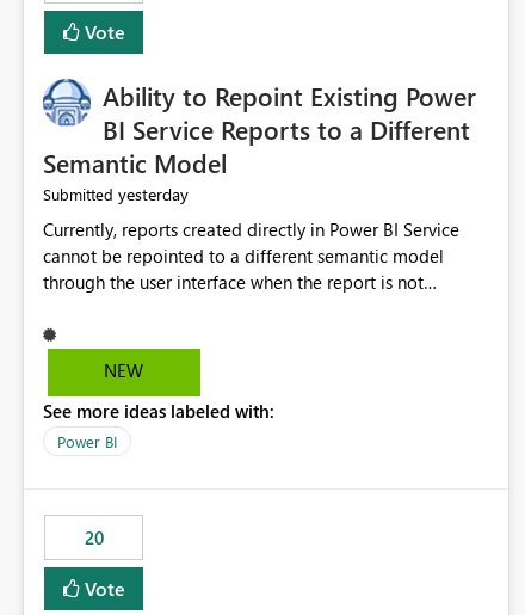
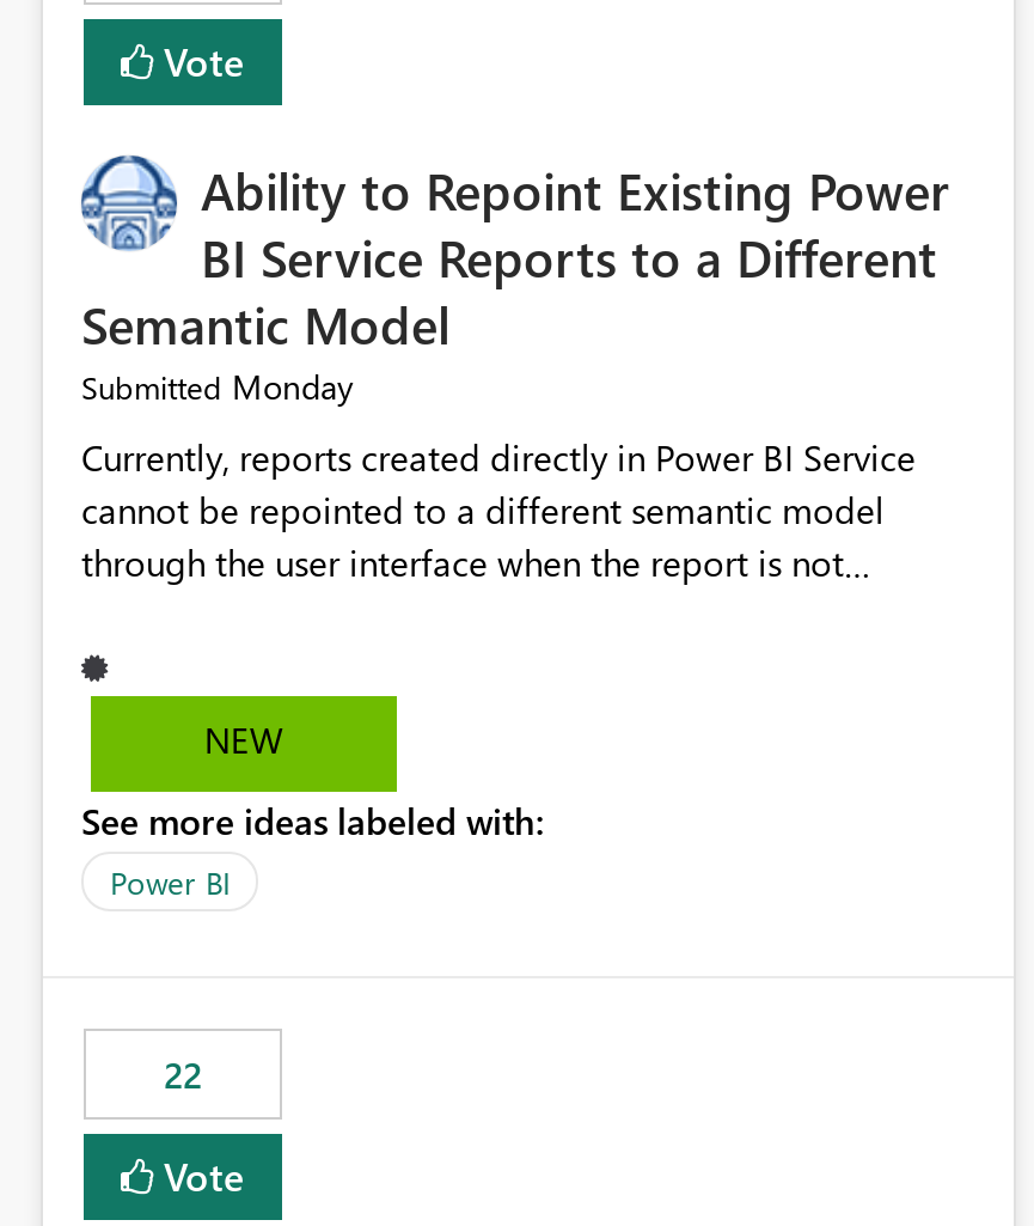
[43,183,189,206] Submitted yesterday -> [81,365,354,410] Submitted Monday
[84,526,103,550] 20 -> [164,1051,202,1099] 22

